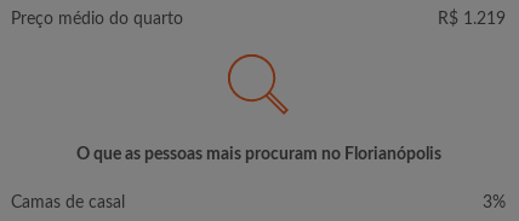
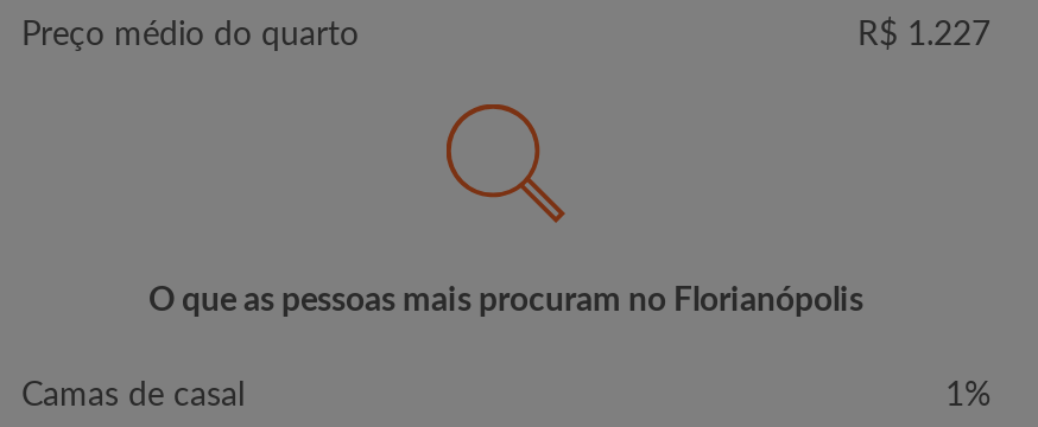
[438,11,506,28] R$ 1.219 -> [857,19,990,52] R$ 1.227
[483,194,506,211] 3% -> [945,380,990,413] 1%

